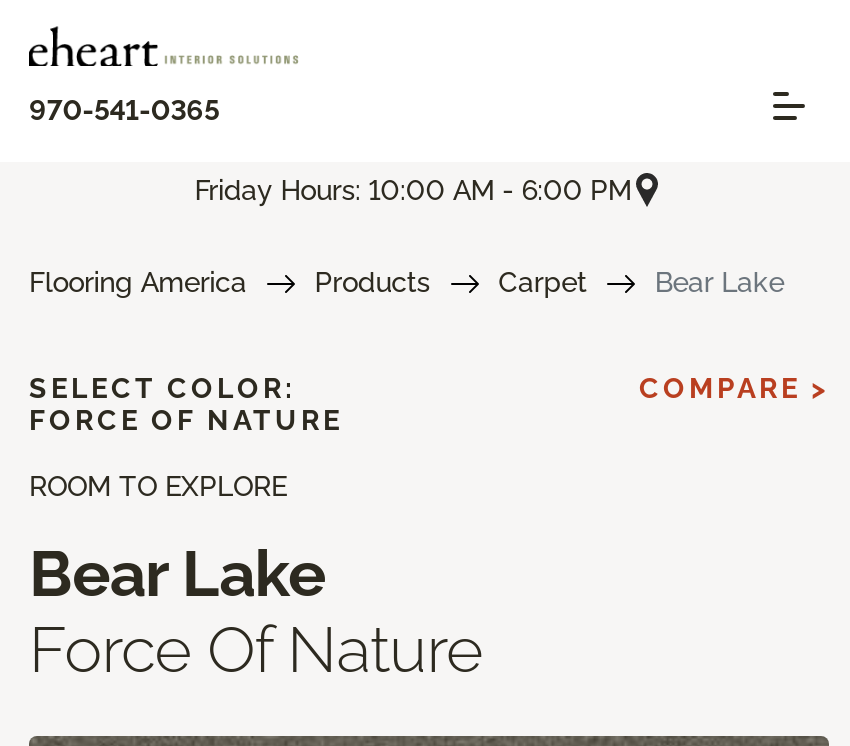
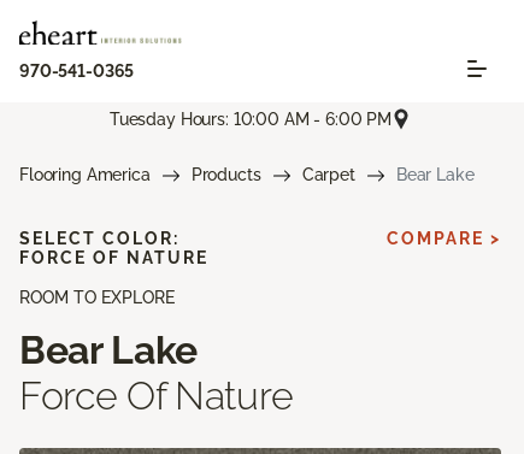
[194,173,632,205] Friday Hours: 10:00 AM - 6:00 PM -> [109,109,392,128] Tuesday Hours: 10:00 AM - 6:00 PM

